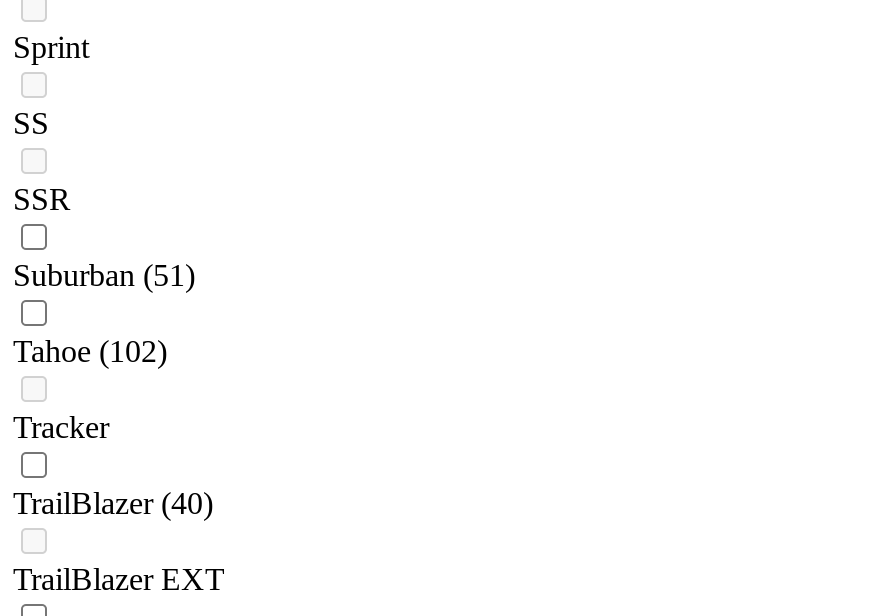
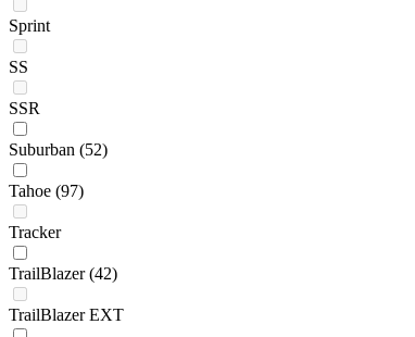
[13,259,195,293] Suburban (51) -> [9,141,108,159] Suburban (52)
[13,335,167,369] Tahoe (102) -> [9,182,84,200] Tahoe (97)
[13,487,213,521] TrailBlazer (40) -> [9,265,117,283] TrailBlazer (42)

